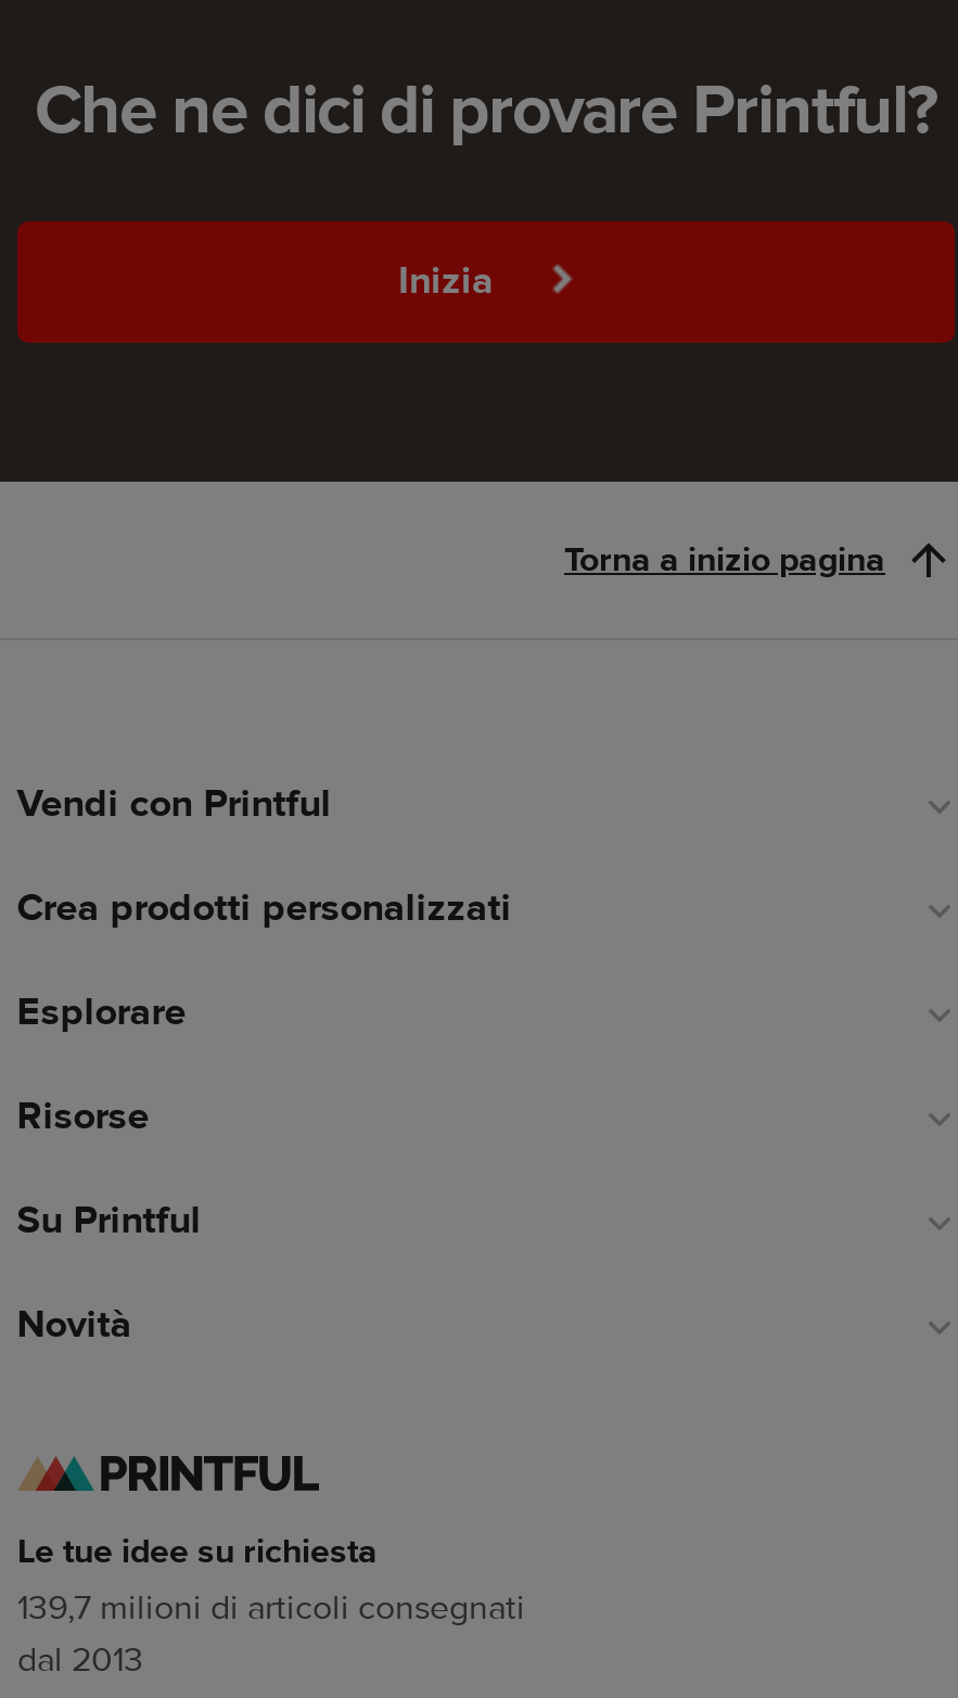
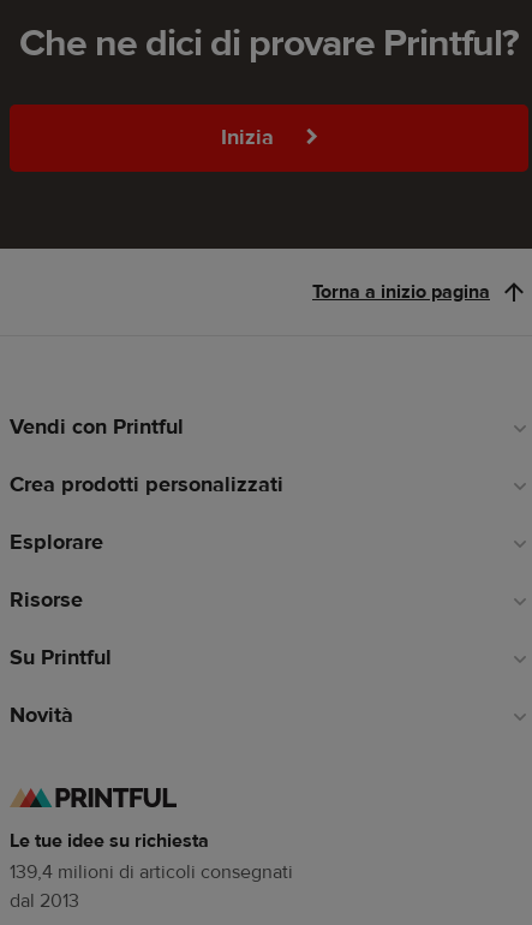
[17,1586,525,1630] 139,7 milioni di articoli consegnati -> [10,860,293,884] 139,4 milioni di articoli consegnati

